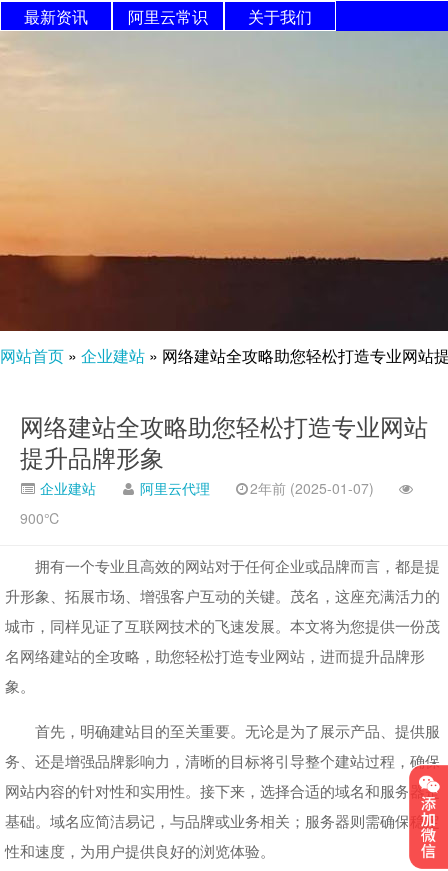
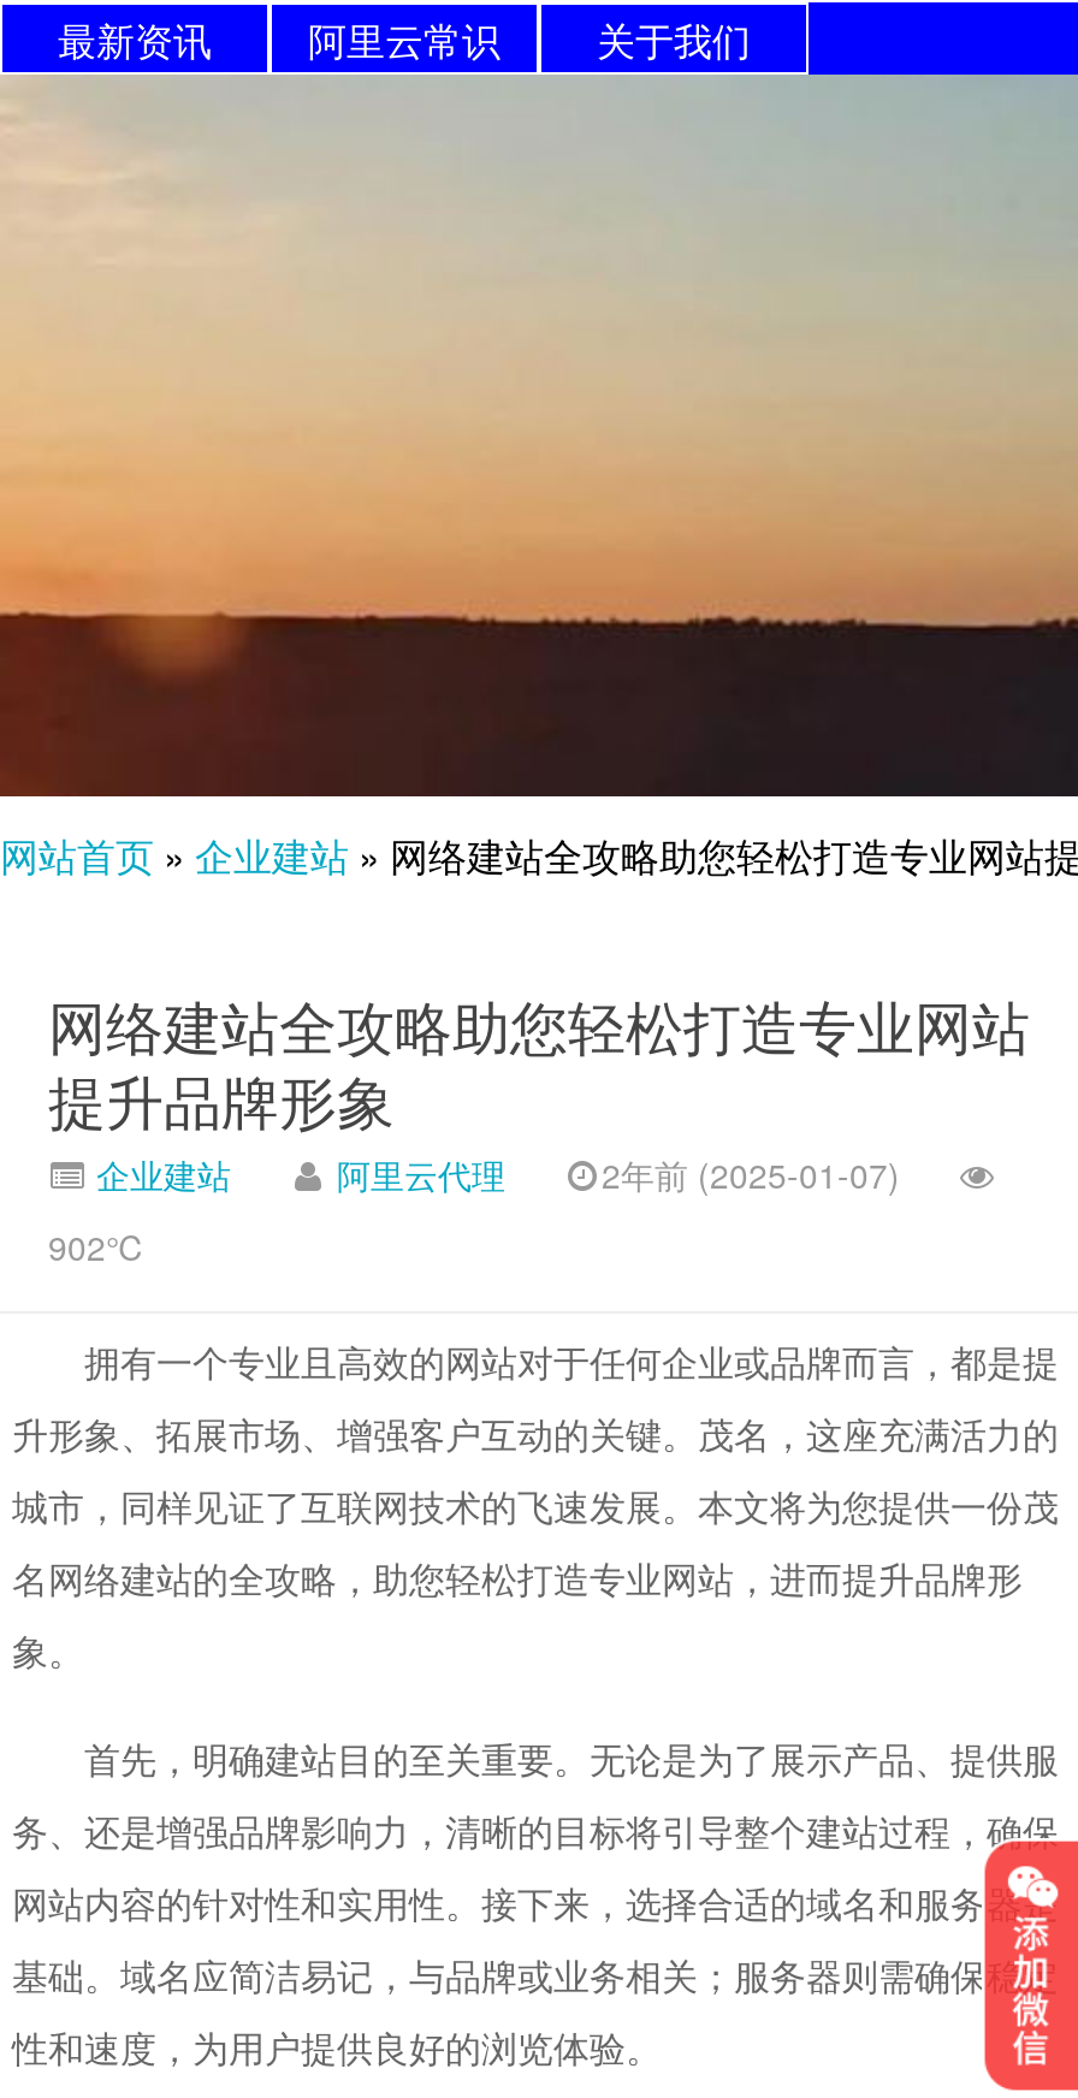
[20,508,61,528] 900℃ -> [48,1222,147,1270] 902℃

